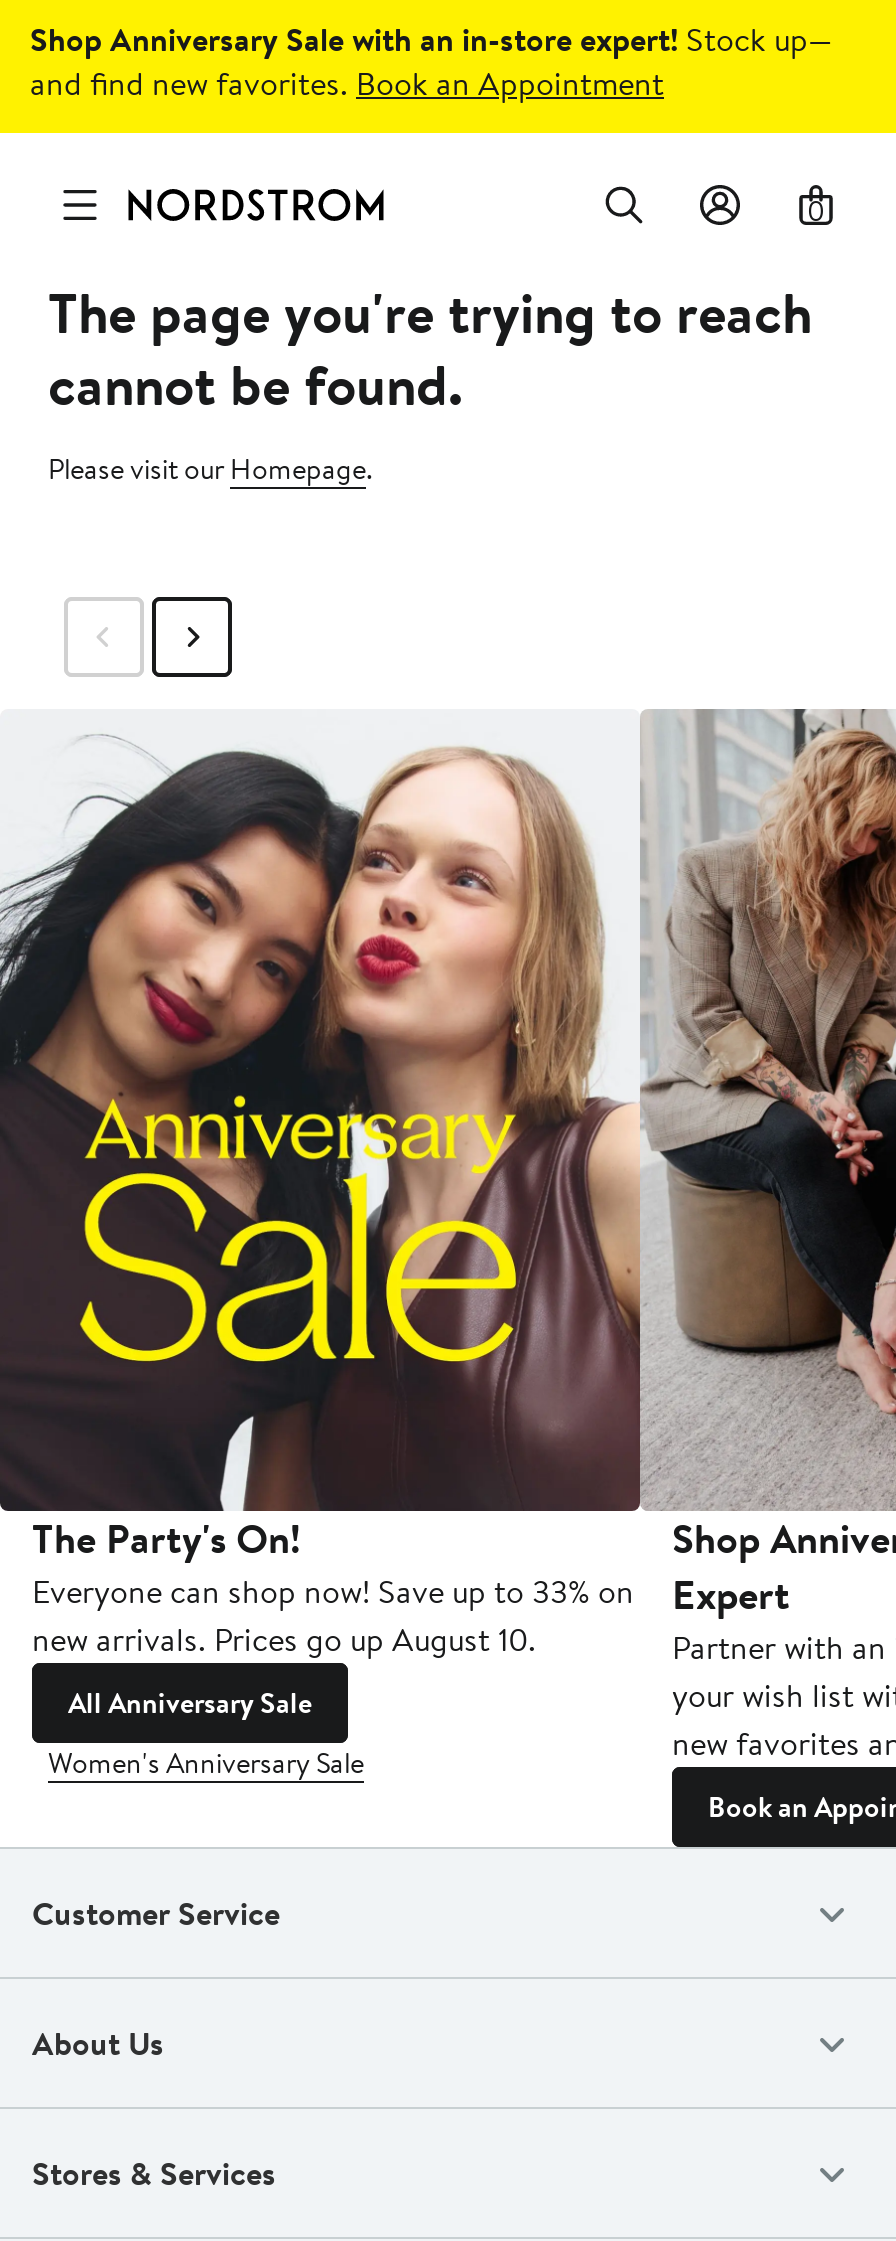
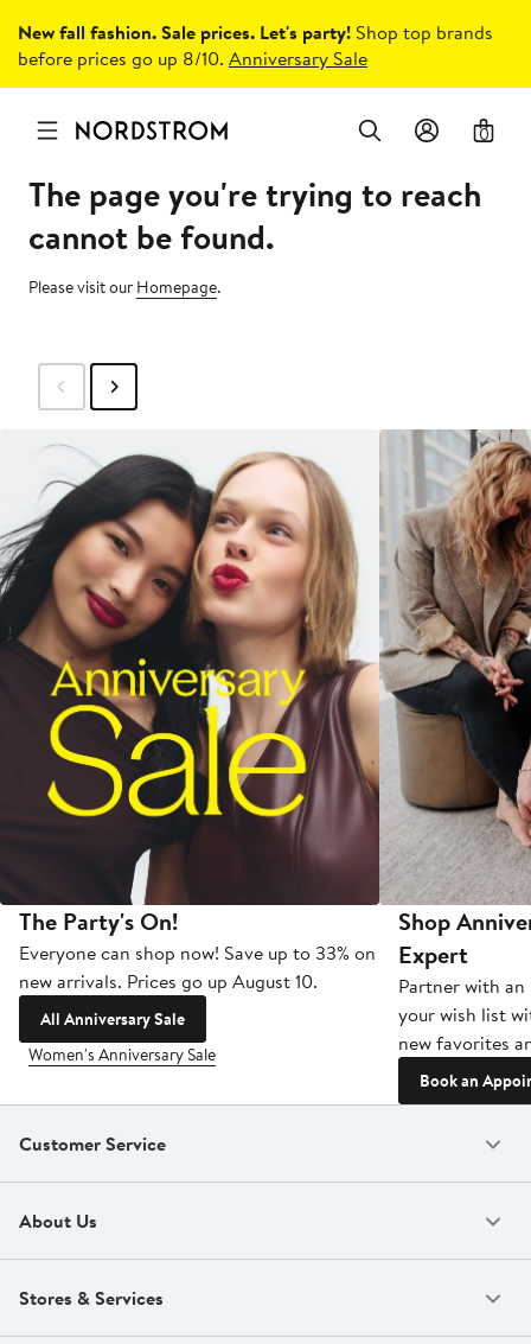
[30,17,832,105] Shop Anniversary Sale with an in-store expert! Stock up— | and find new favorites. Book an Appointment -> [18,19,493,71] New fall fashion. Sale prices. Let's party! Shop top brands | before prices go up 8/10. Anniversary Sale

